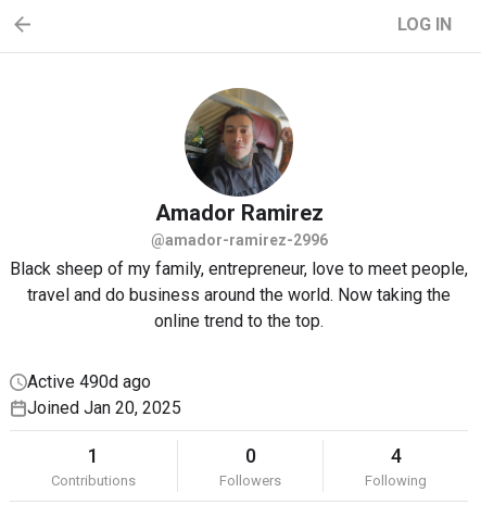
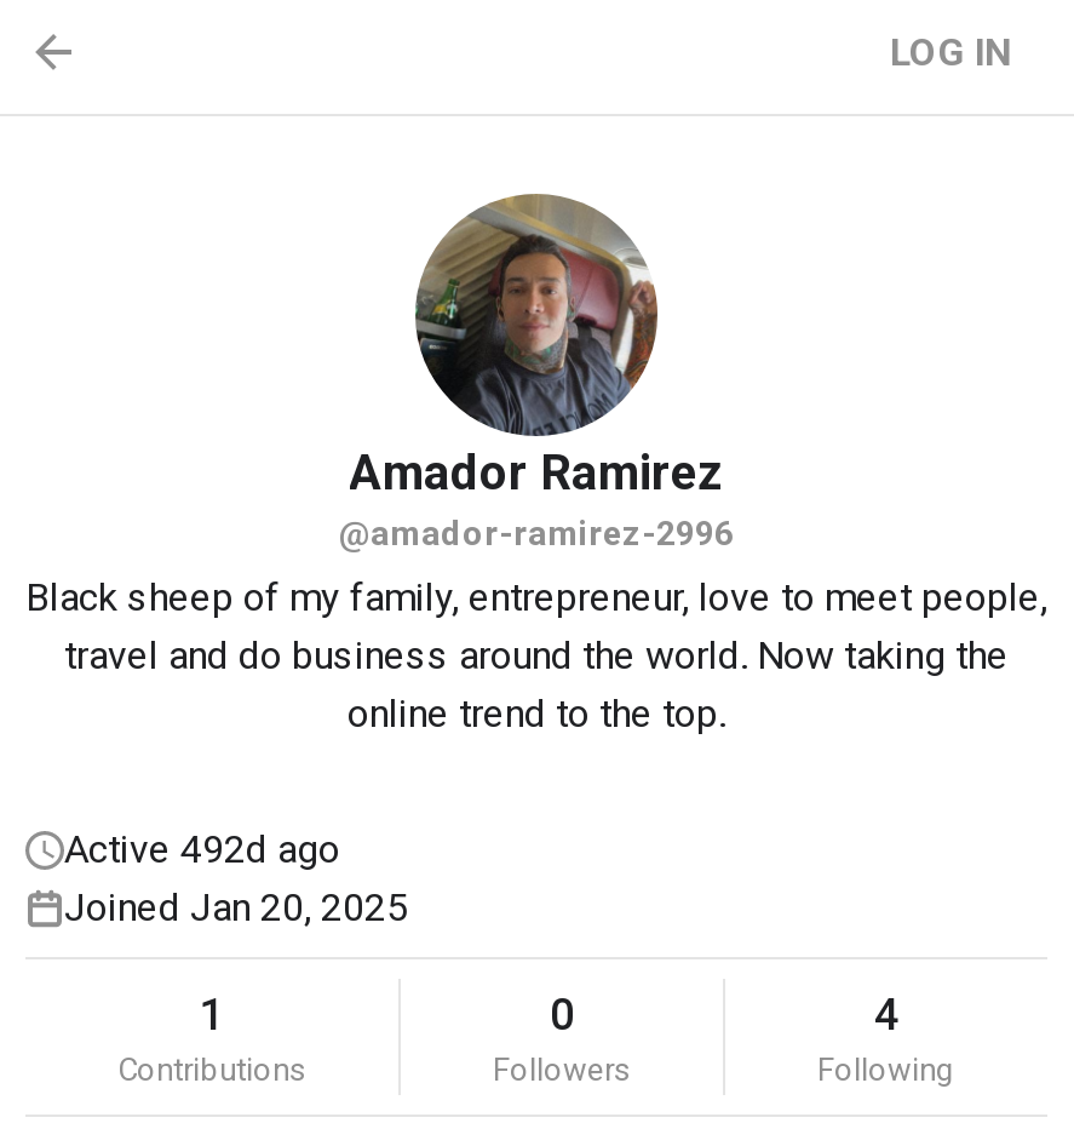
[27,371,151,392] Active 490d ago -> [64,826,340,872] Active 492d ago

